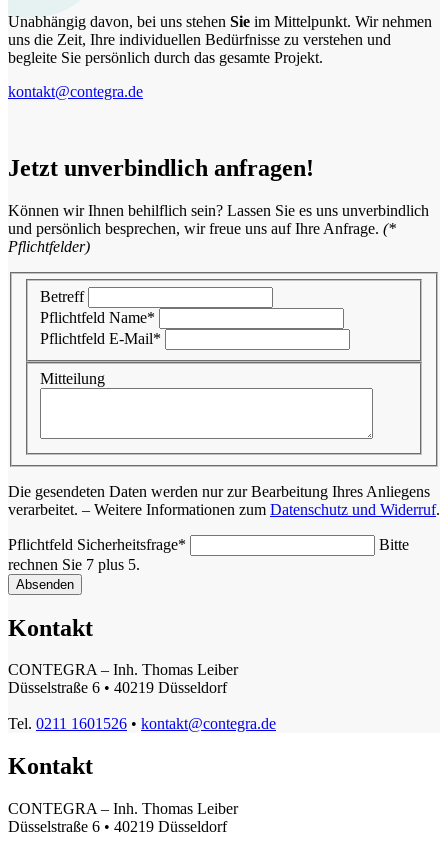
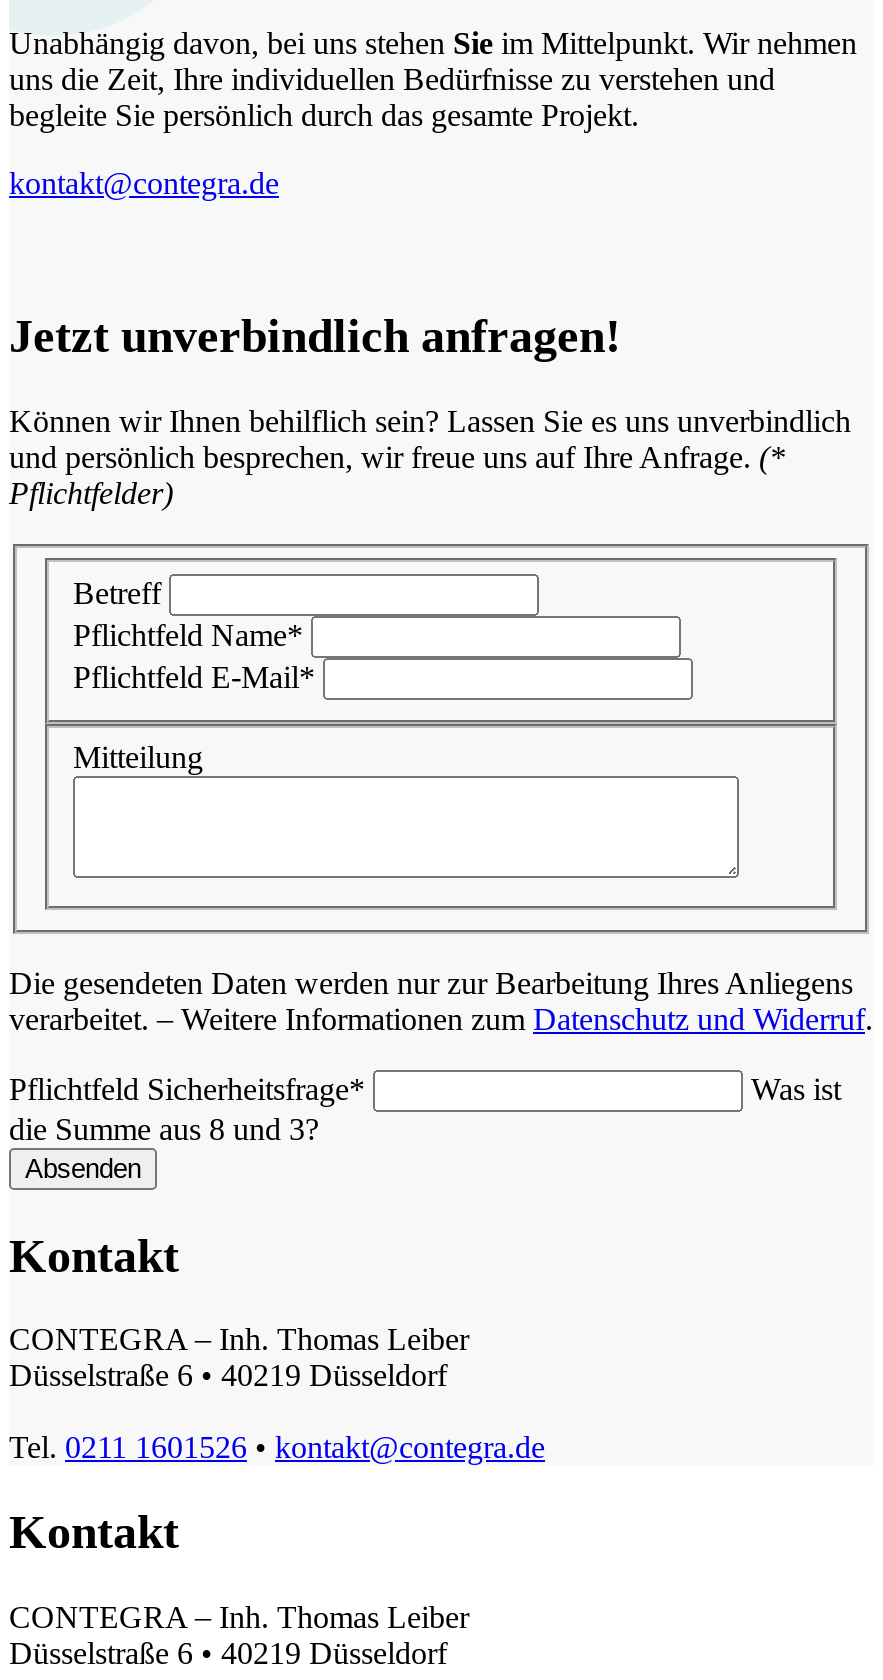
[8,536,409,573] Bitte | rechnen Sie 7 plus 5. -> [9,1071,841,1145] Was ist | die Summe aus 8 und 3?

